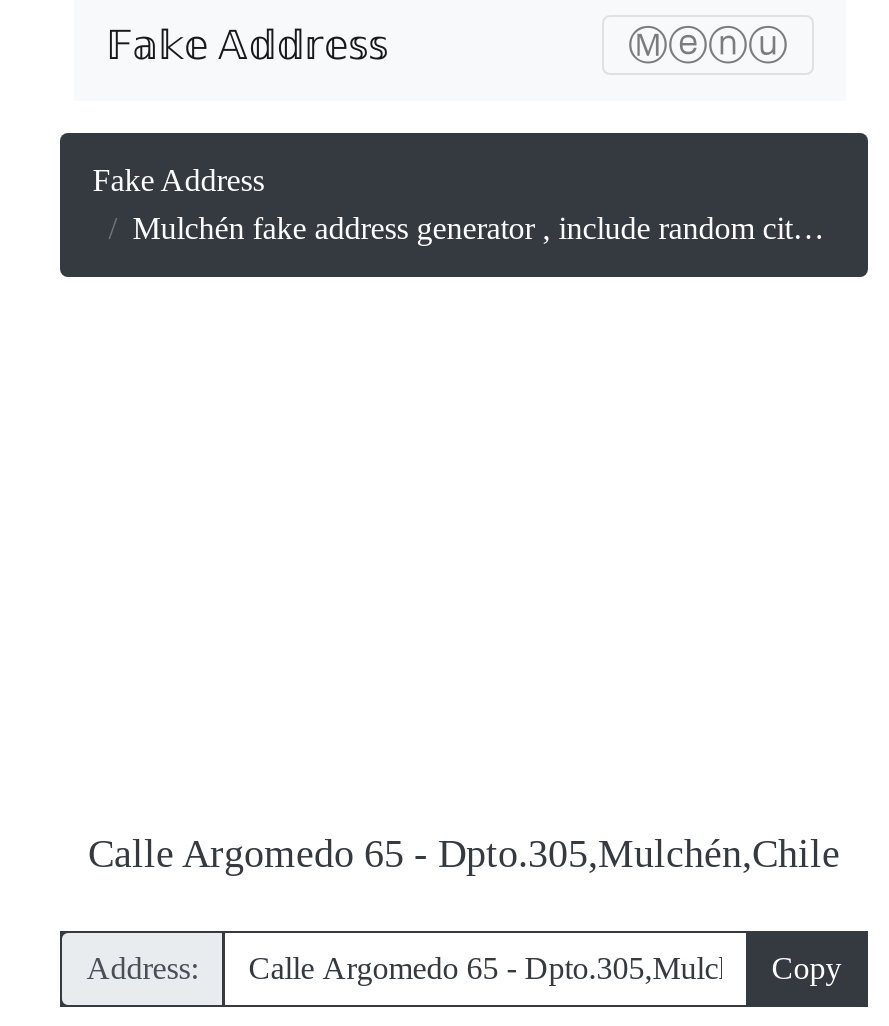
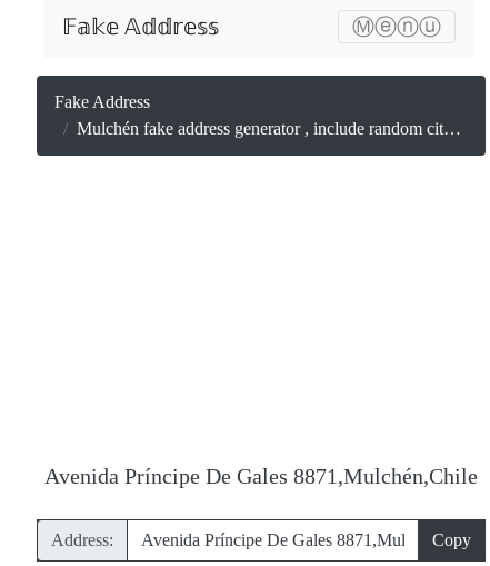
[88,831,840,875] Calle Argomedo 65 - Dpto.305,Mulchén,Chile -> [44,464,478,488] Avenida Príncipe De Gales 8871,Mulchén,Chile

